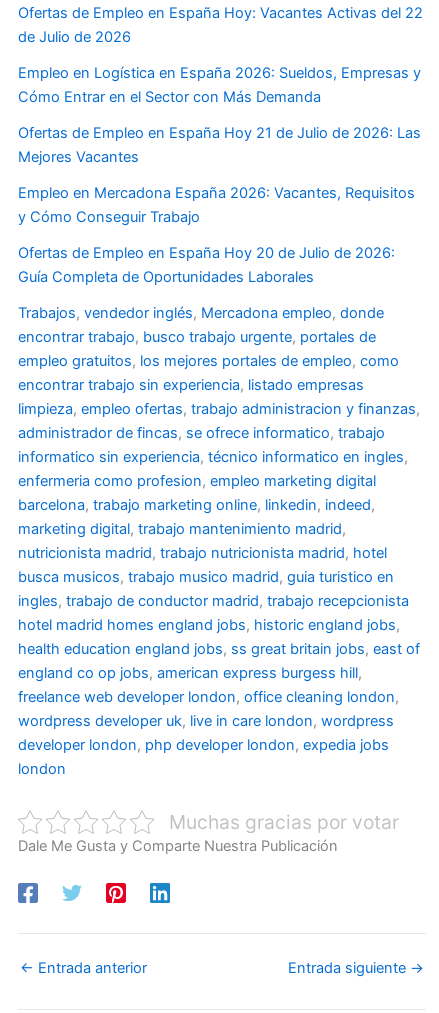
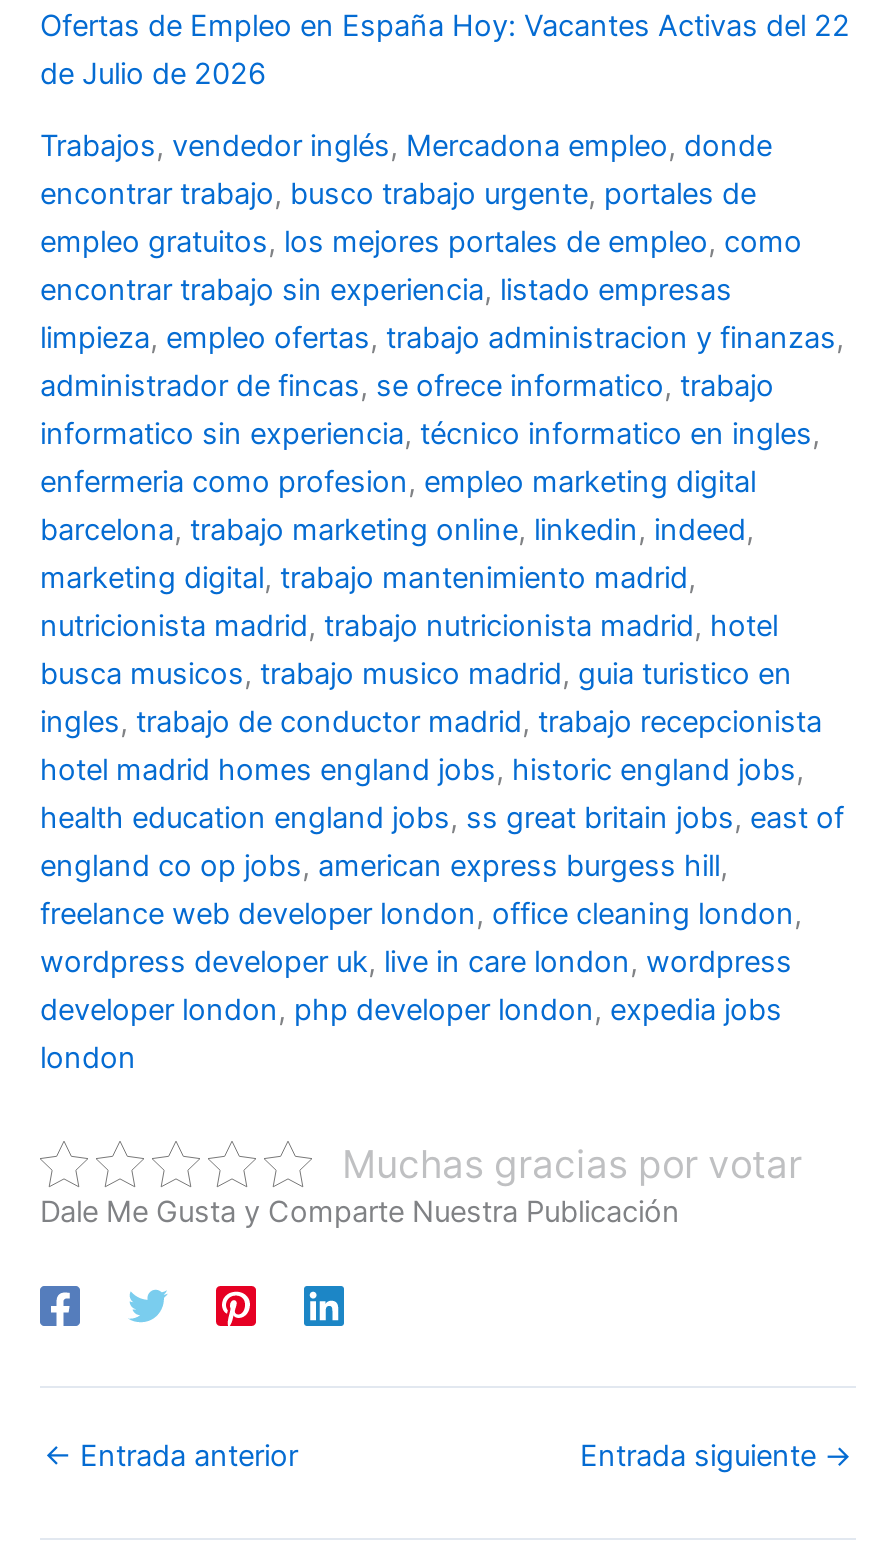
[18,64,421,286] Empleo en Logística en España 2026: Sueldos, Empresas y | Cómo Entrar en el Sector con Más Demanda | Ofertas de Empleo en España Hoy 21 de Julio de 2026: Las | Mejores Vacantes | Empleo en Mercadona España 2026: Vacantes, Requisitos | y Cómo Conseguir Trabajo | Ofertas de Empleo en España Hoy 20 de Julio de 2026: | Guía Completa de Oportunidades Laborales -> none

